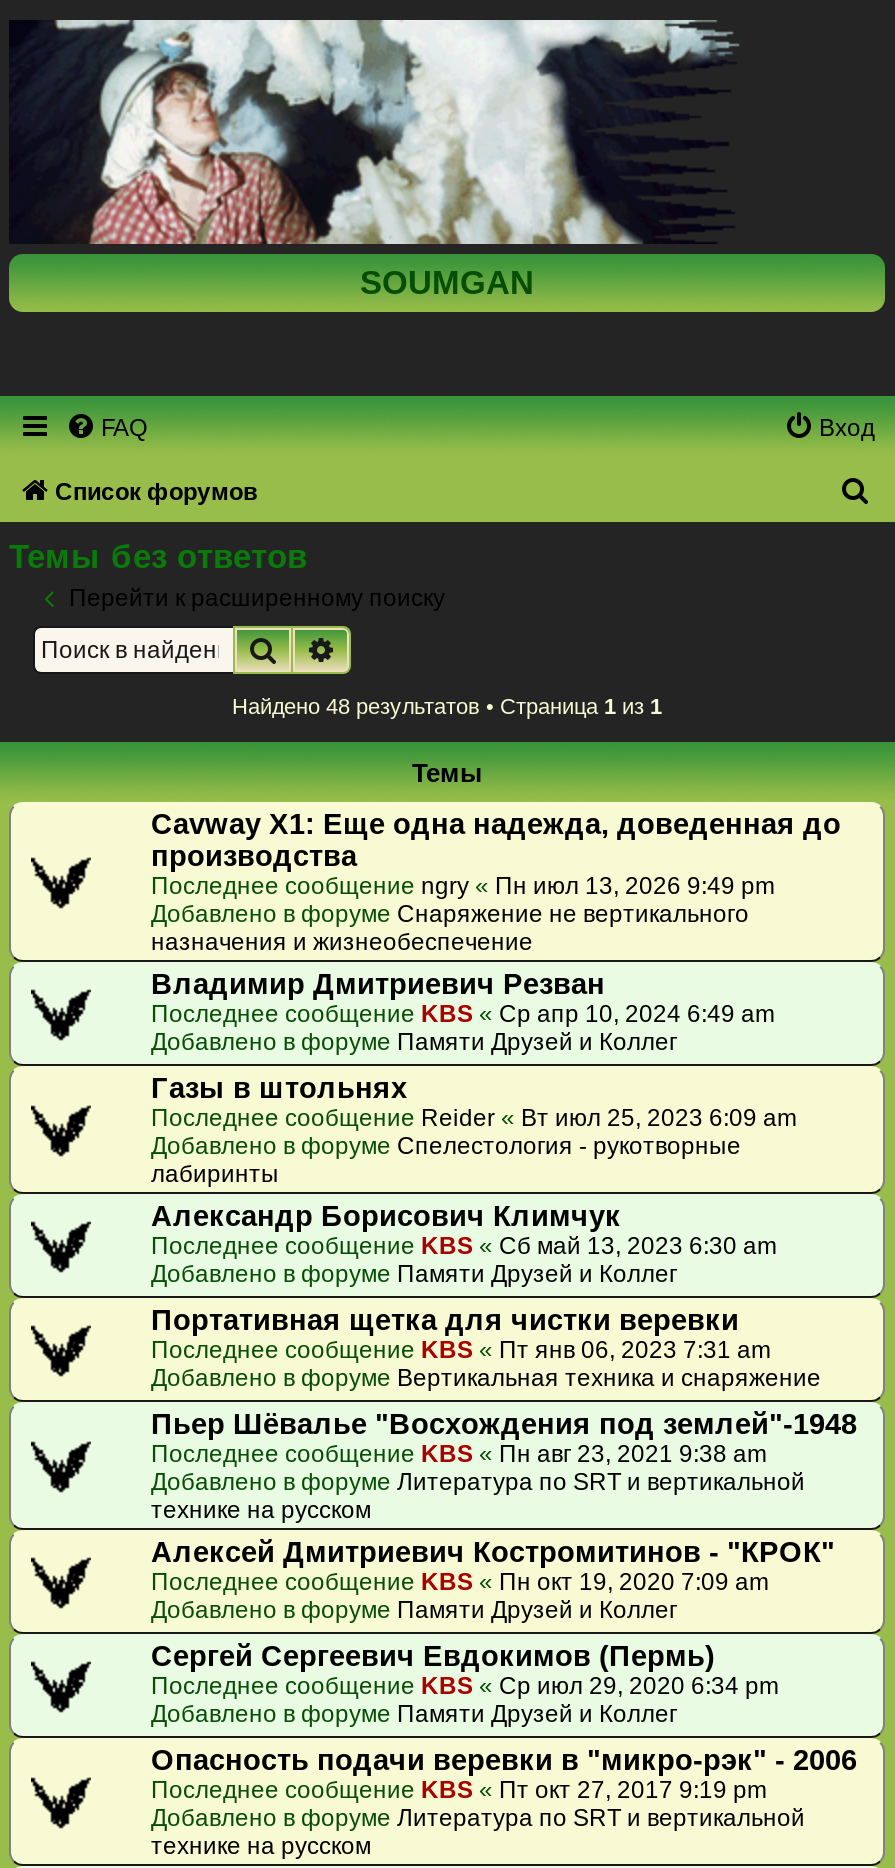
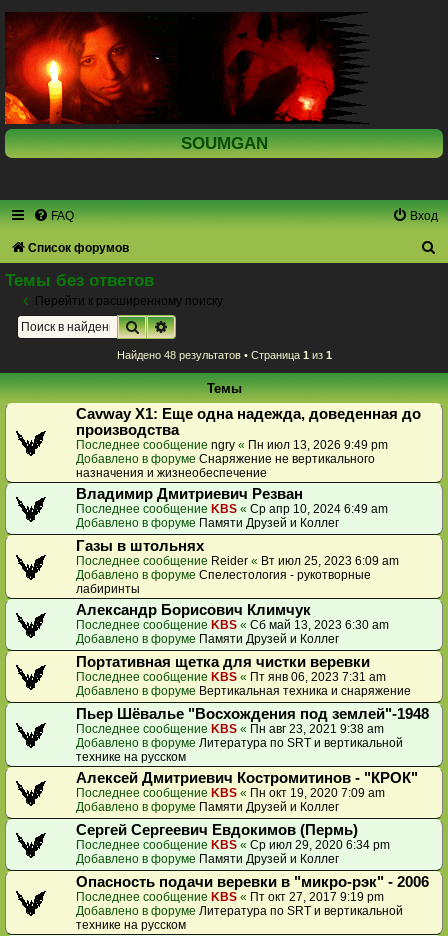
[9,18,739,246] [image] -> [4,12,367,125] [image]

